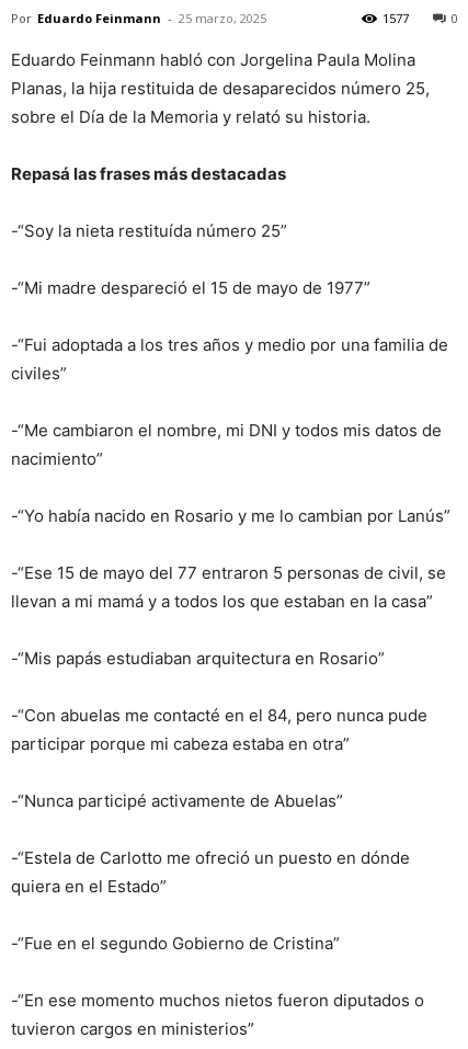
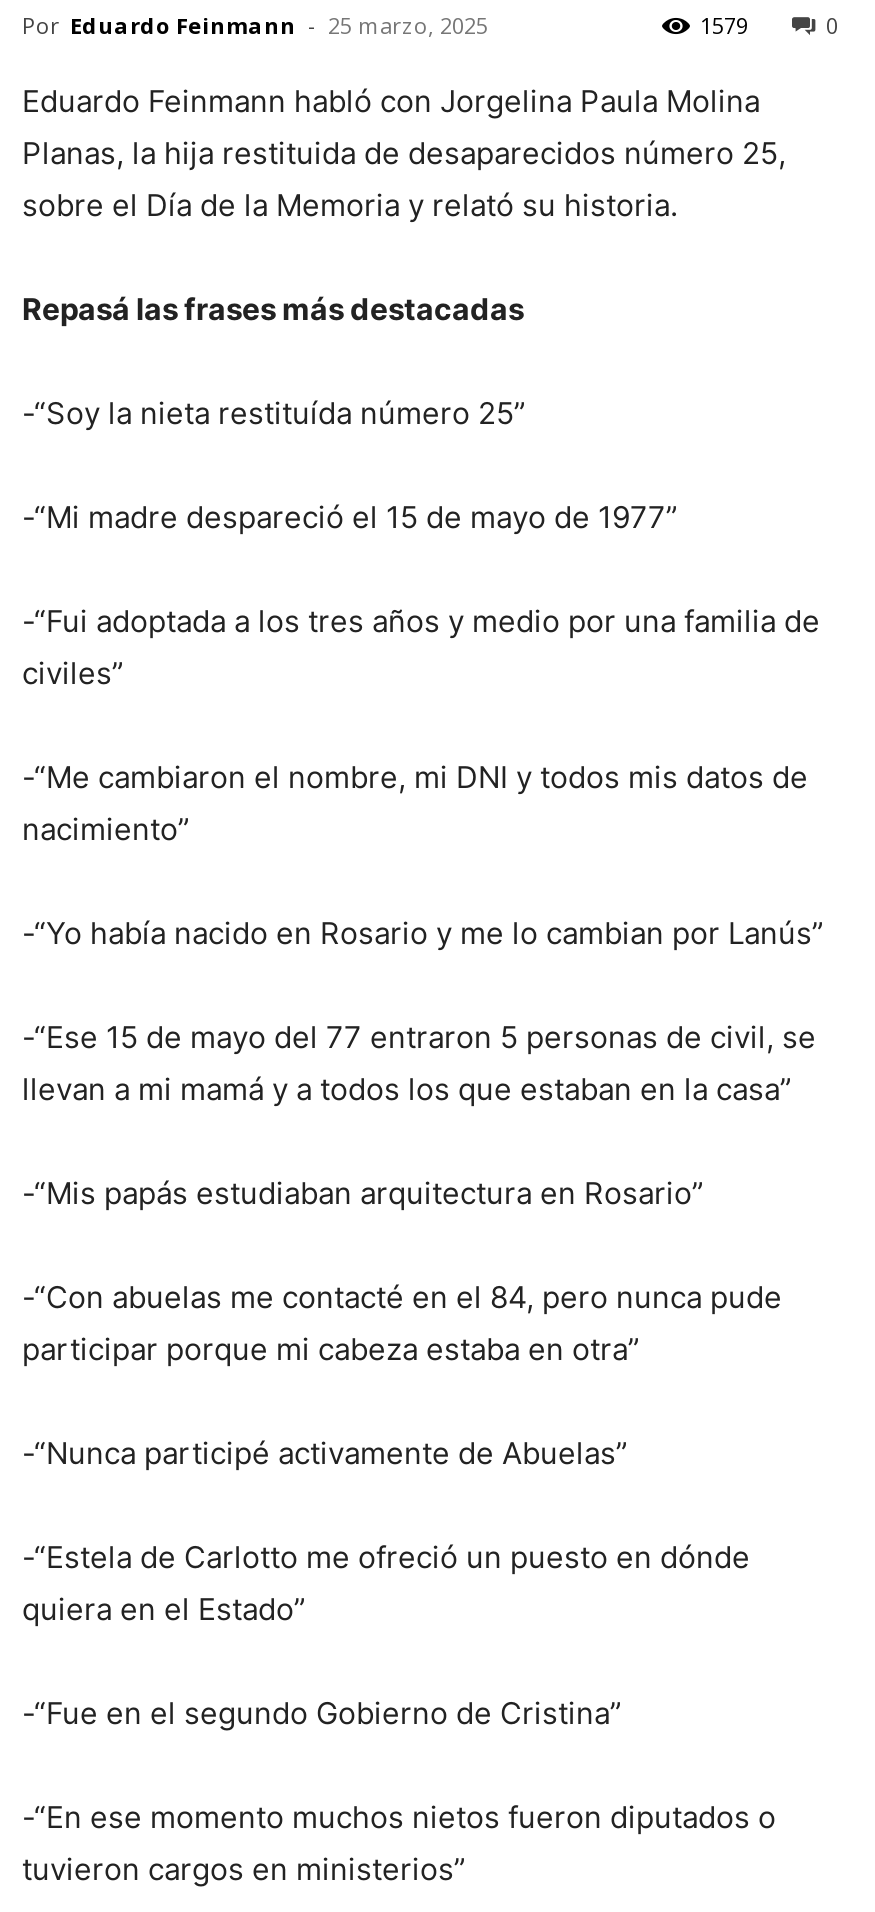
[383,10,409,26] 1577 -> [700,10,748,40] 1579

